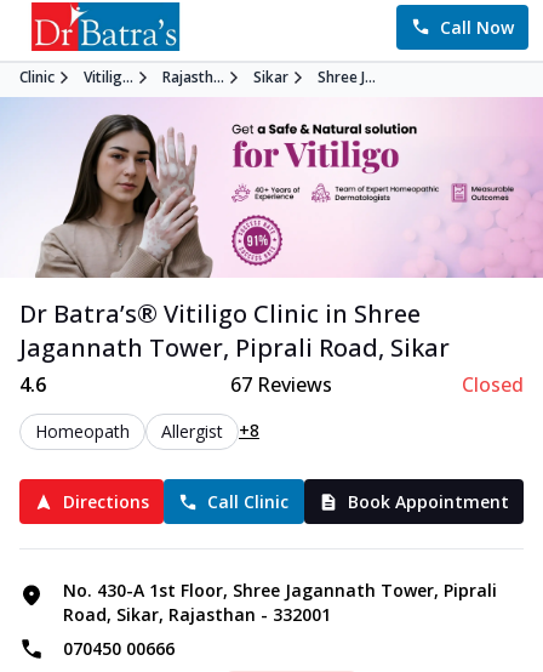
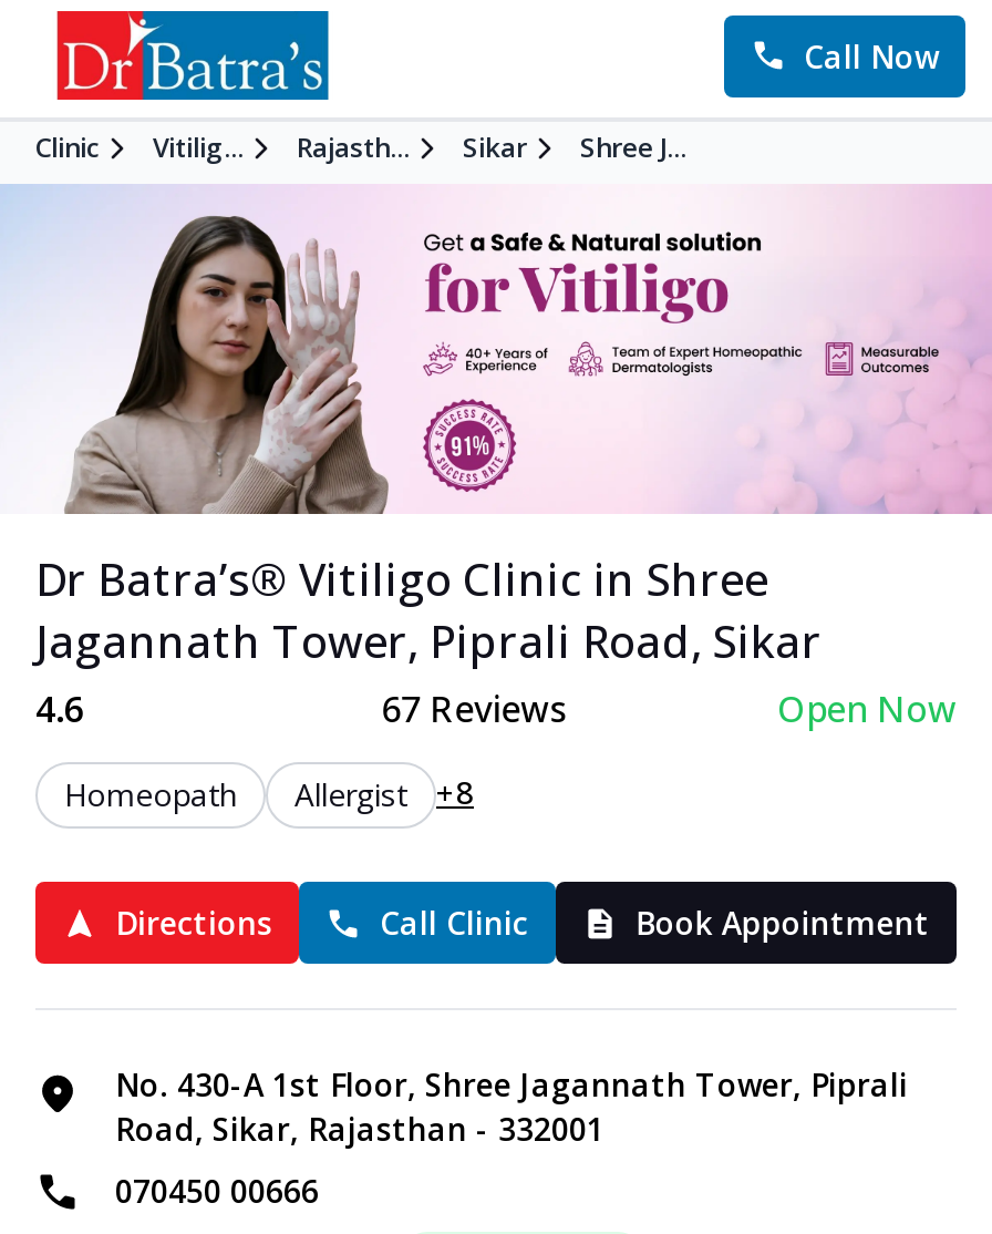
[462,372,524,398] Closed -> [777,685,957,734] Open Now

